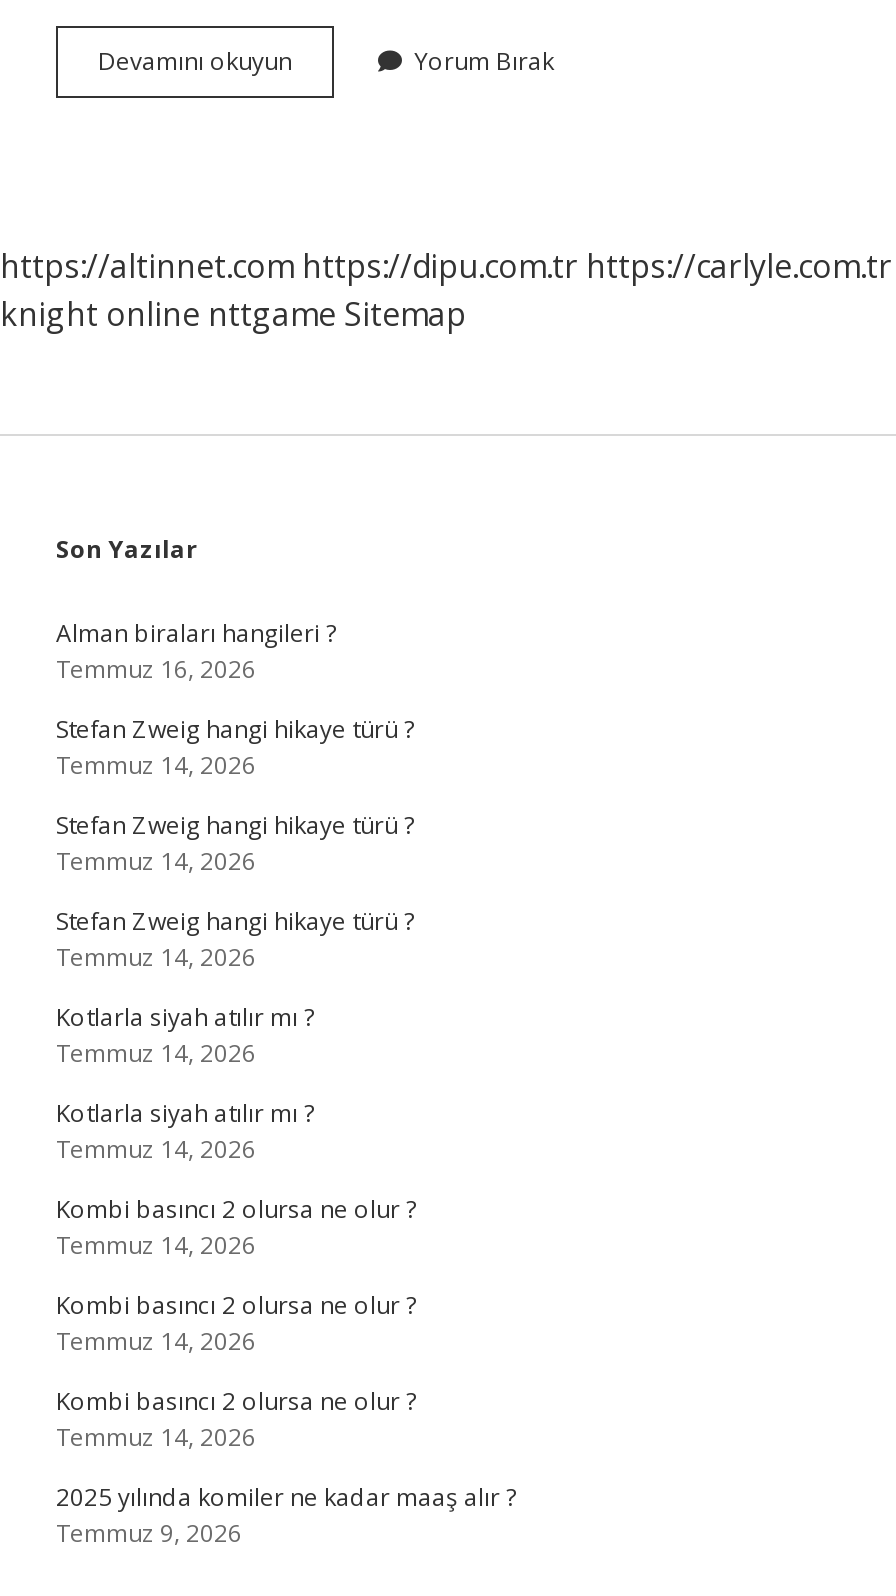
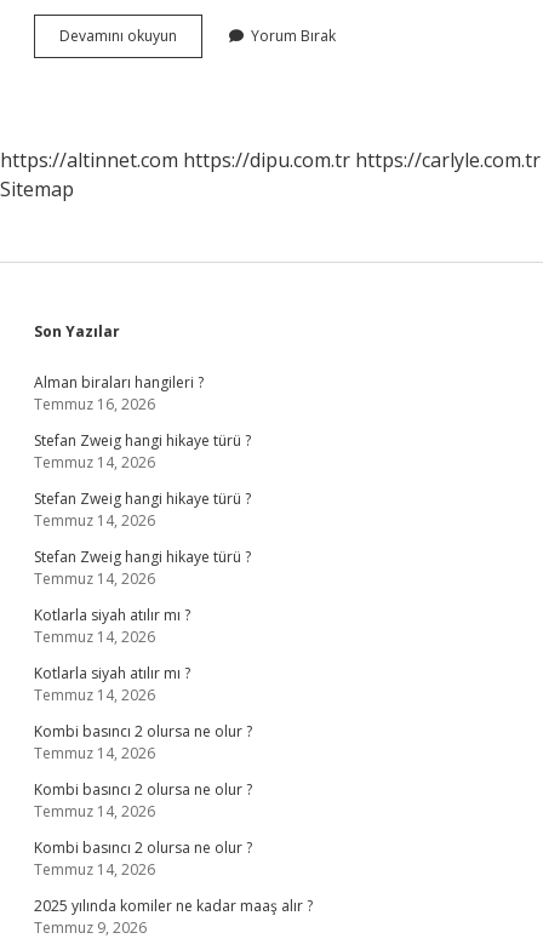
[0,292,466,336] knight online nttgame Sitemap -> [0,176,74,202] Sitemap

